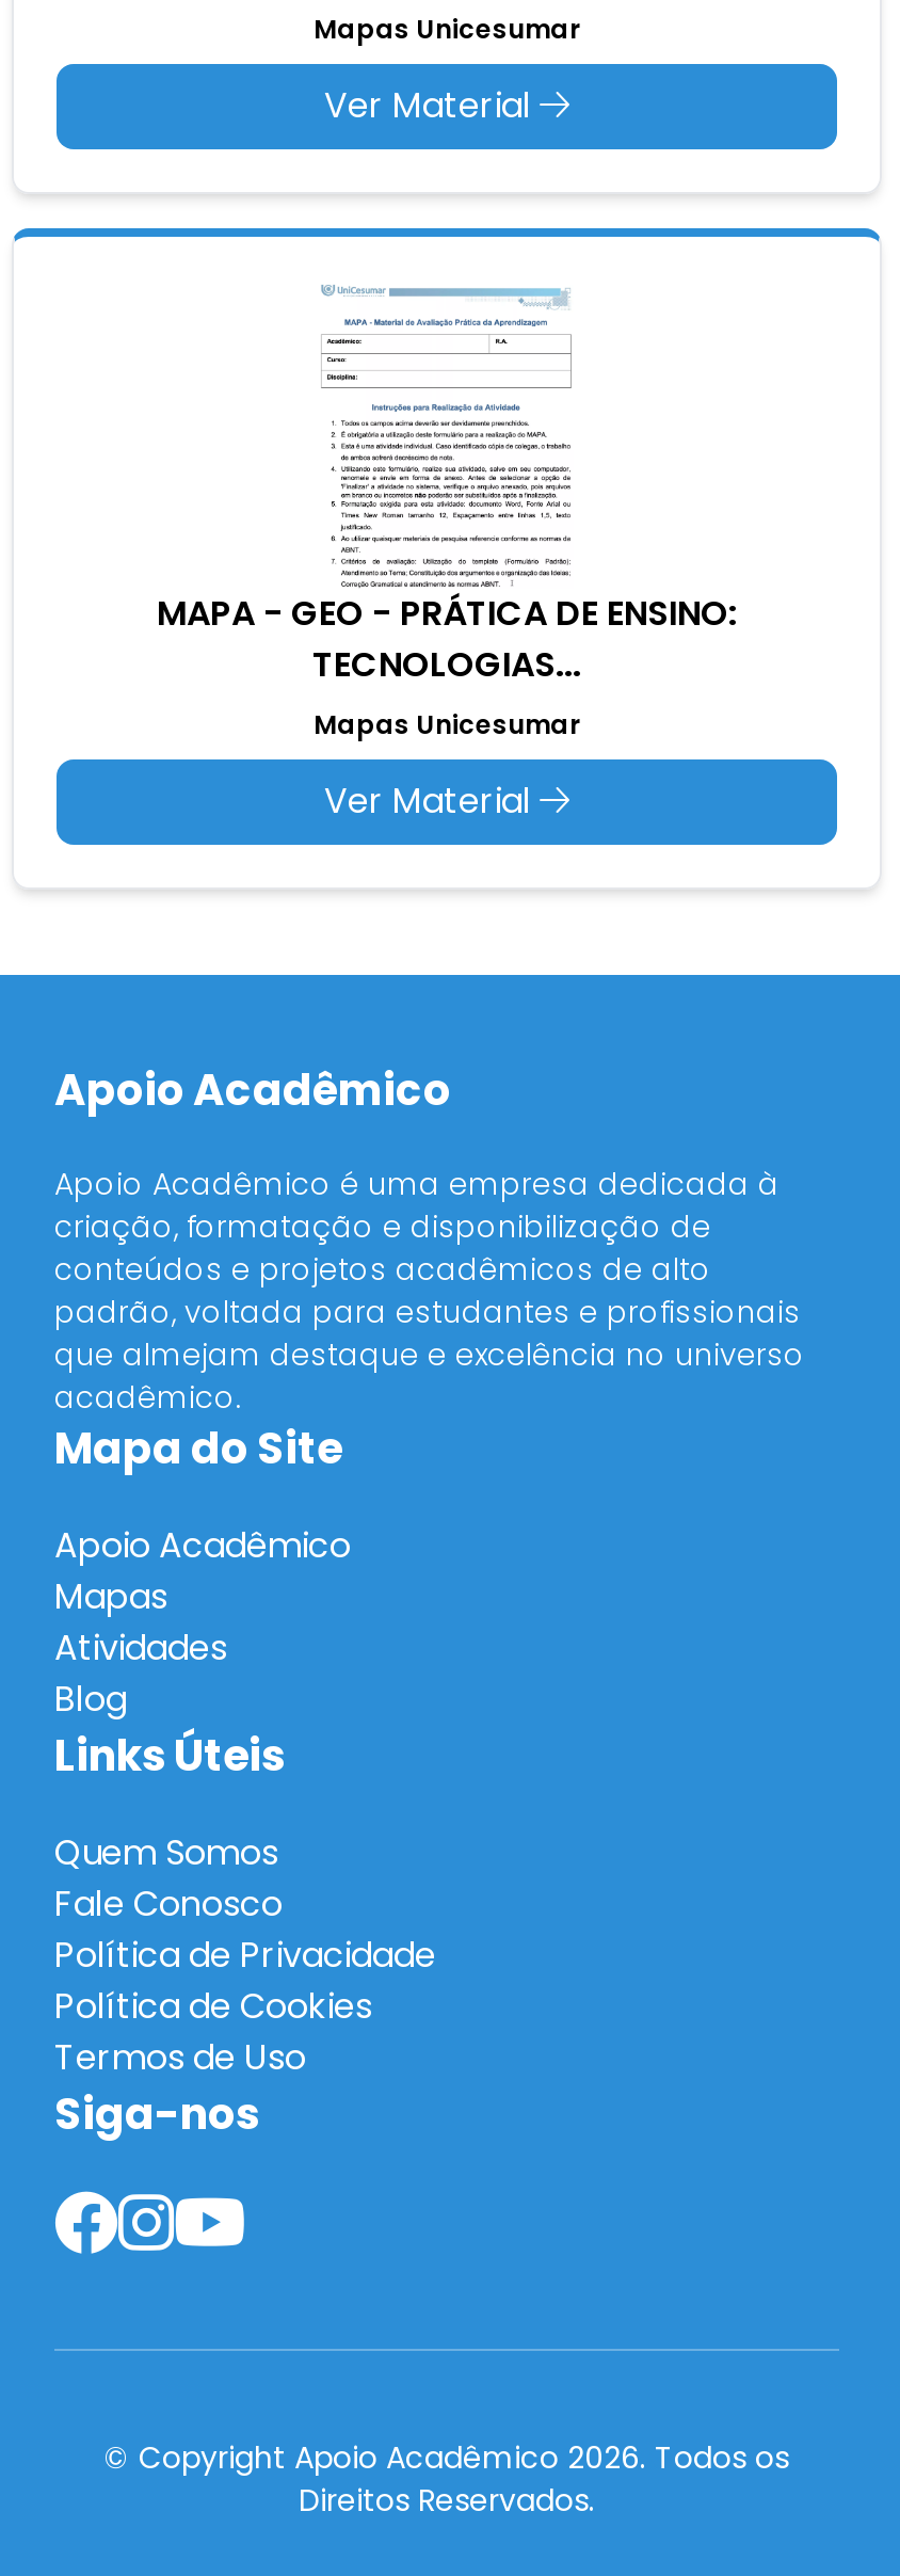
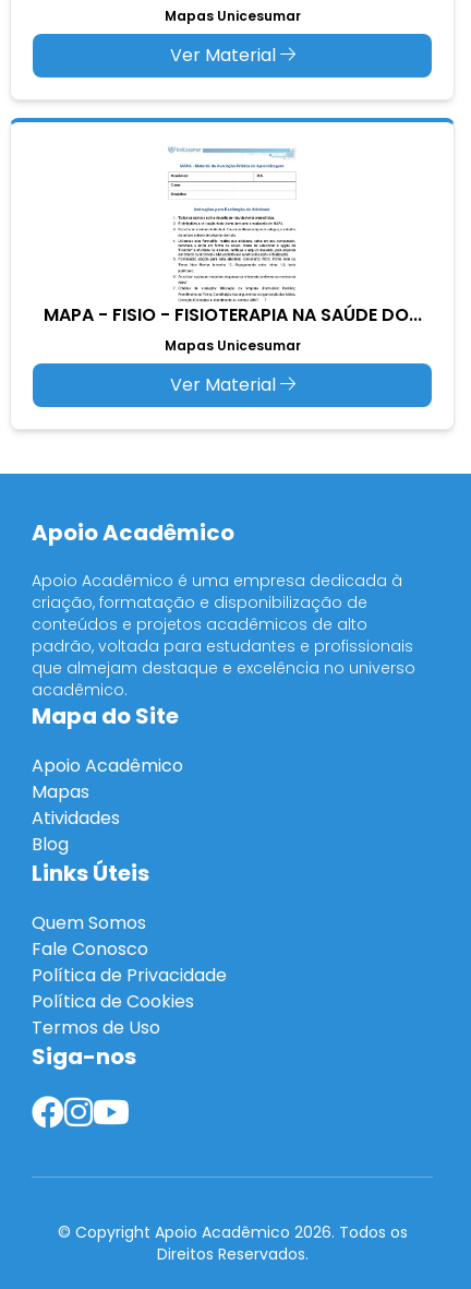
[157,589,737,689] MAPA - GEO - PRÁTICA DE ENSINO: | TECNOLOGIAS... -> [43,303,421,328] MAPA - FISIO - FISIOTERAPIA NA SAÚDE DO...

